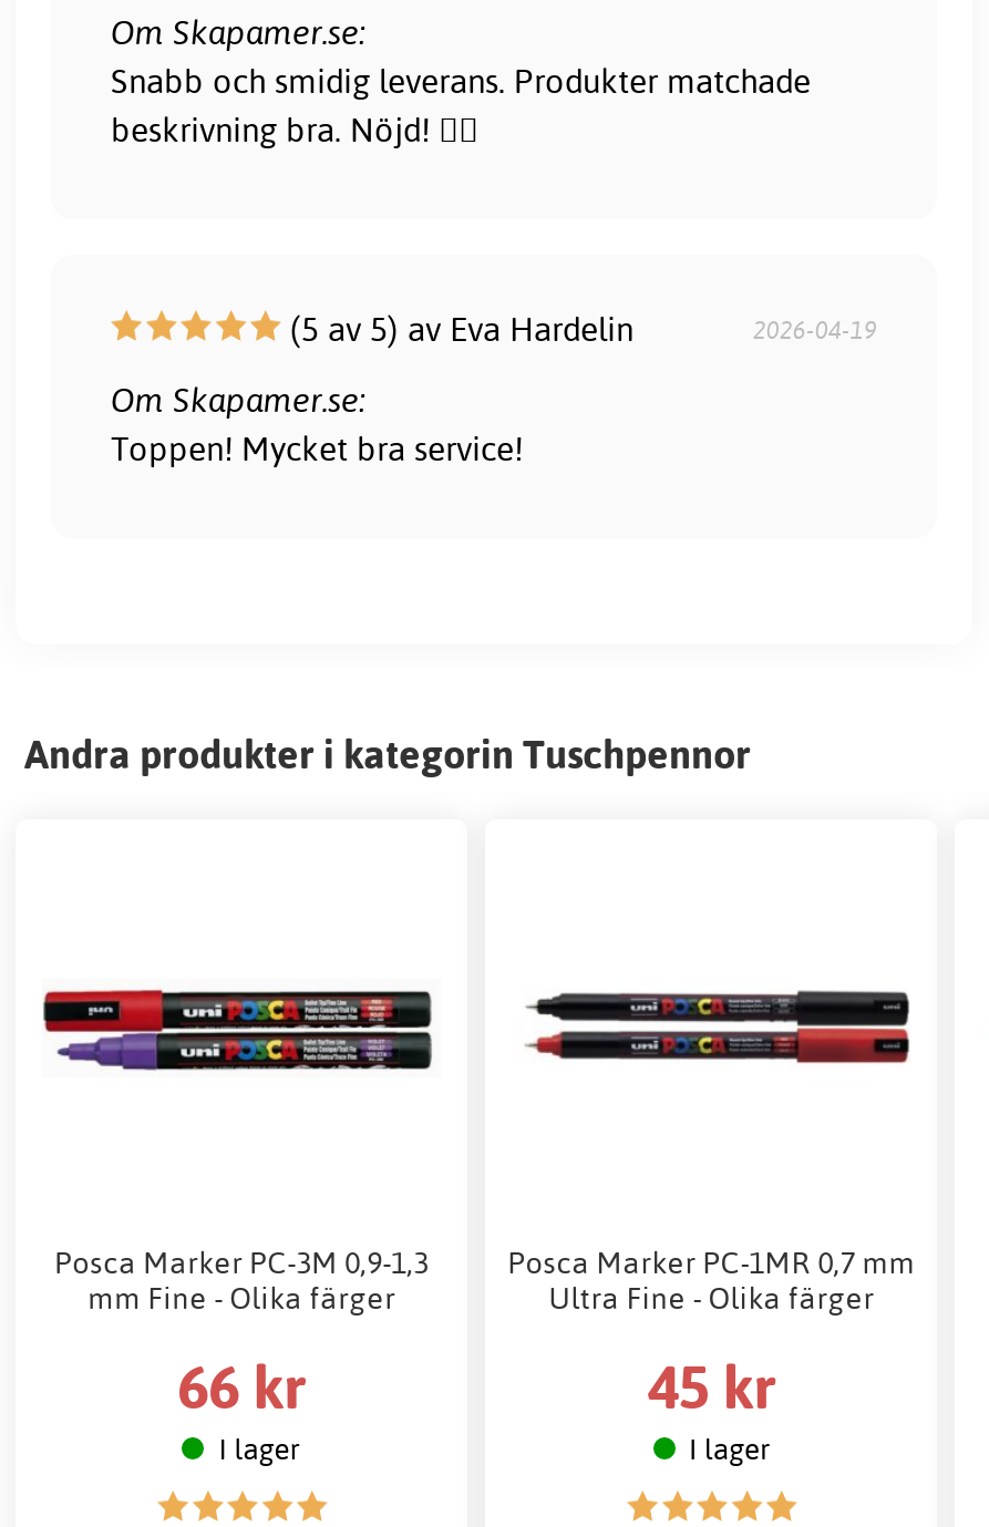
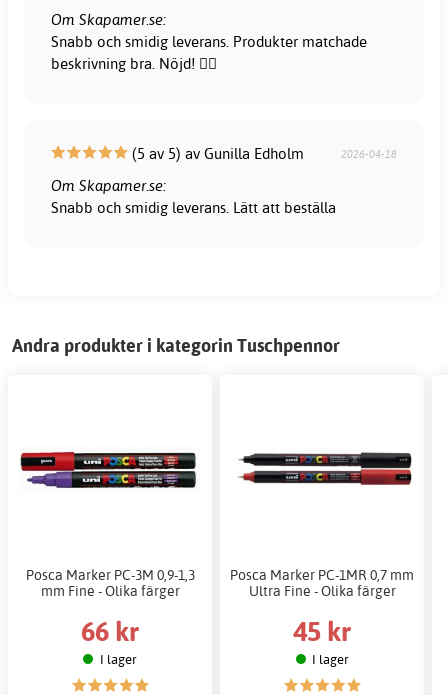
[281,309,633,351] (5 av 5) av Eva Hardelin -> [128,144,304,163] (5 av 5) av Gunilla Edholm
[753,315,877,346] 2026-04-19 -> [341,147,397,161] 2026-04-18
[111,428,523,470] Toppen! Mycket bra service! -> [51,198,336,217] Snabb och smidig leverans. Lätt att beställa

